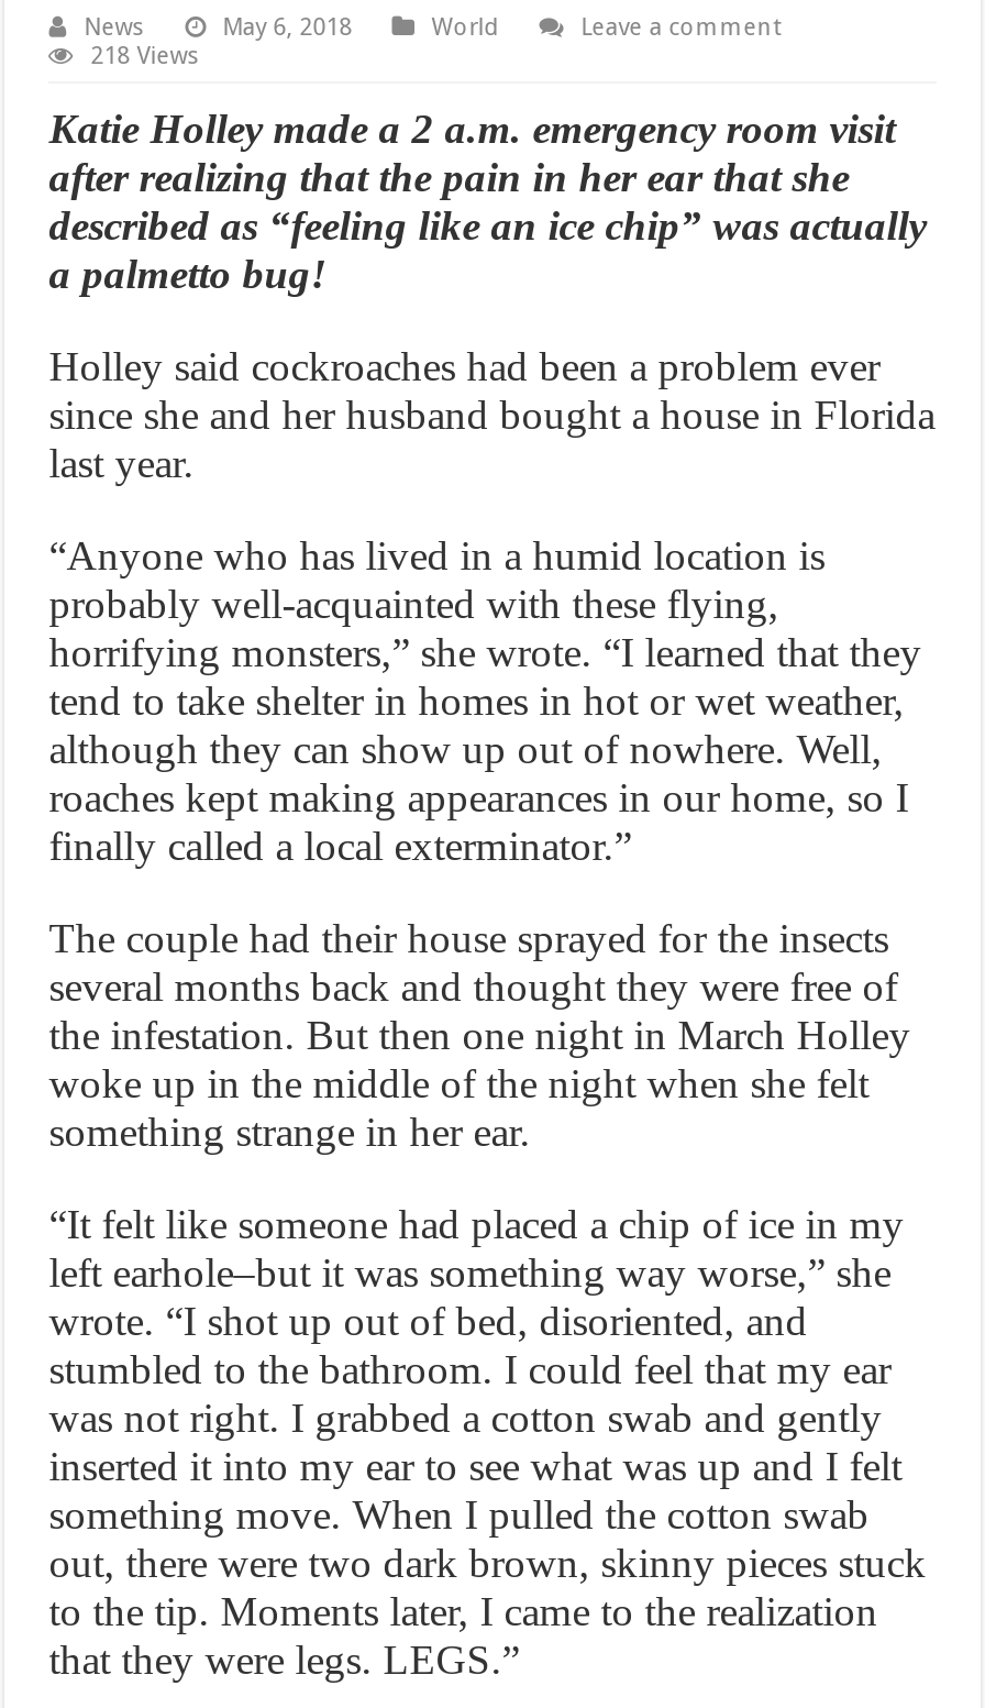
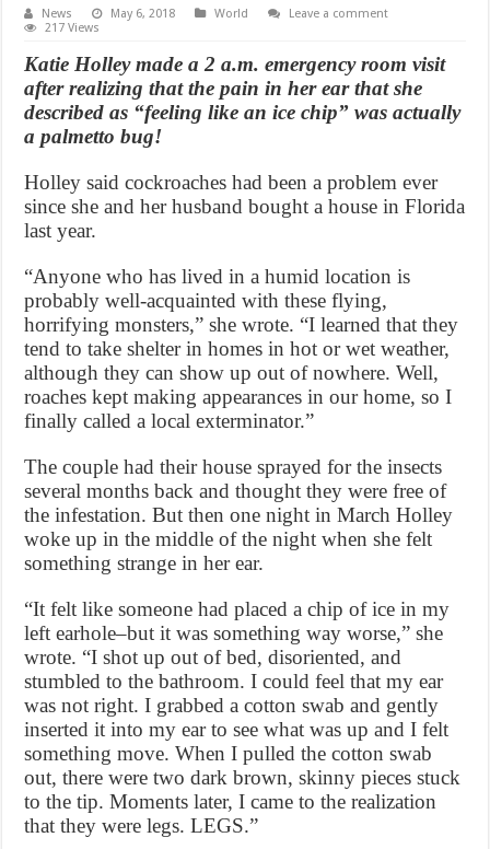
[91,41,201,70] 218 Views -> [45,21,100,35] 217 Views

